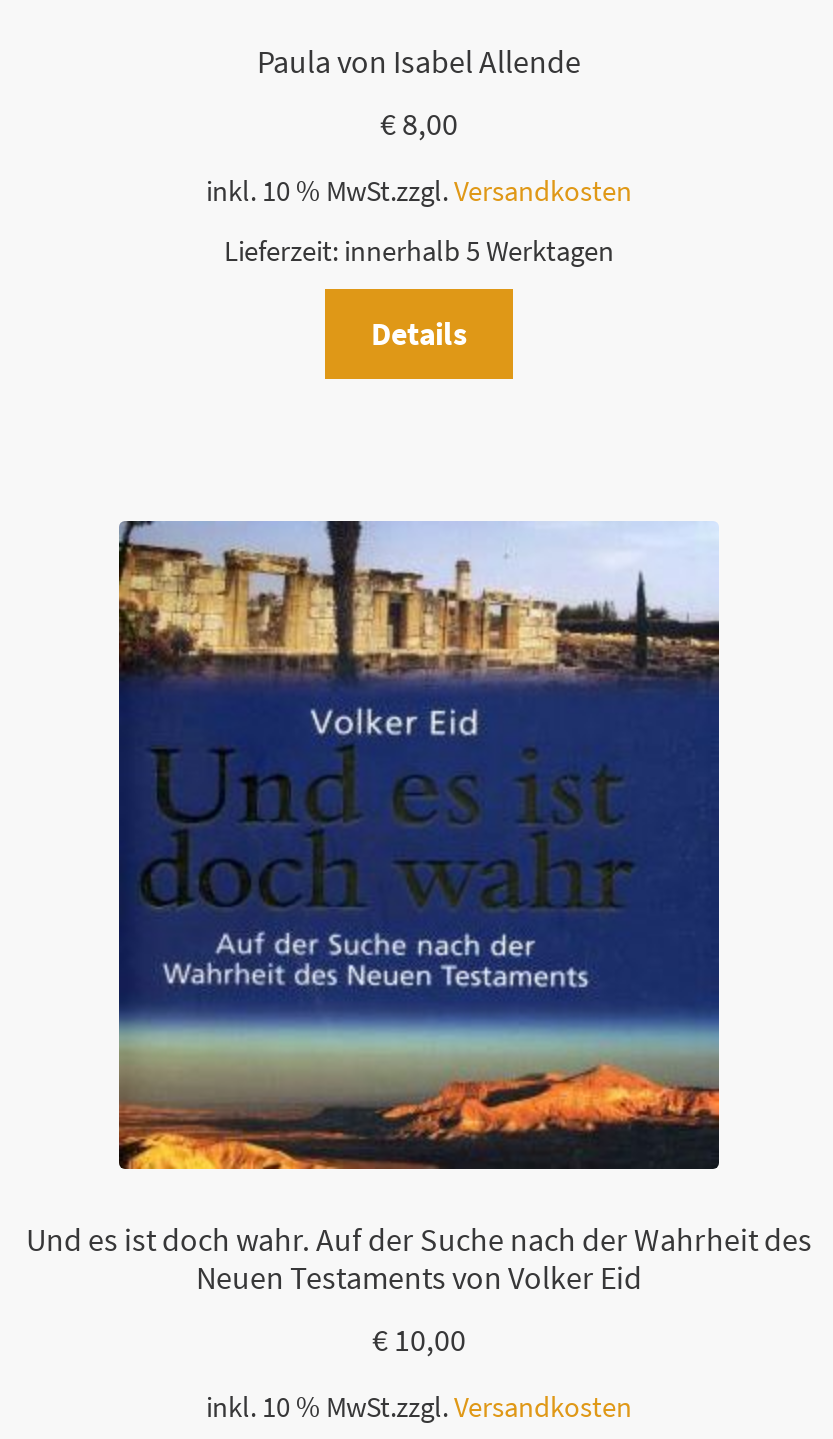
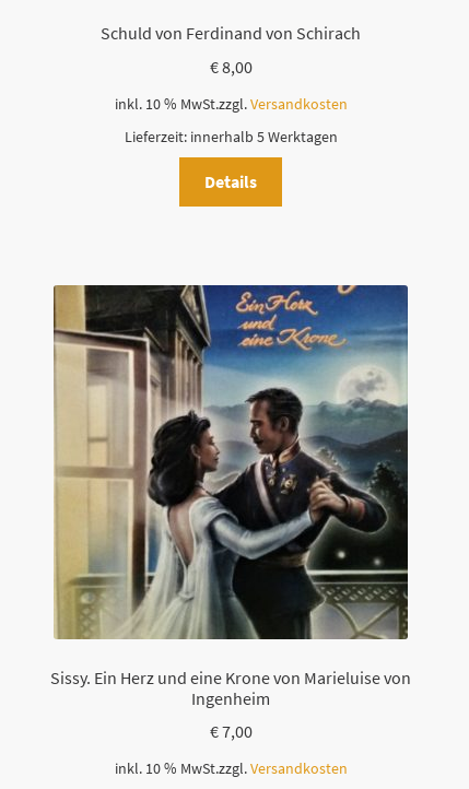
[257,41,581,81] Paula von Isabel Allende -> [101,22,361,44] Schuld von Ferdinand von Schirach
[26,520,812,1297] [image] | Und es ist doch wahr. Auf der Suche nach der Wahrheit des | Neuen Testaments von Volker Eid -> [50,284,411,709] [image] | Sissy. Ein Herz und eine Krone von Marieluise von | Ingenheim
[372,1318,466,1358] €10,00 -> [209,720,252,742] €7,00

